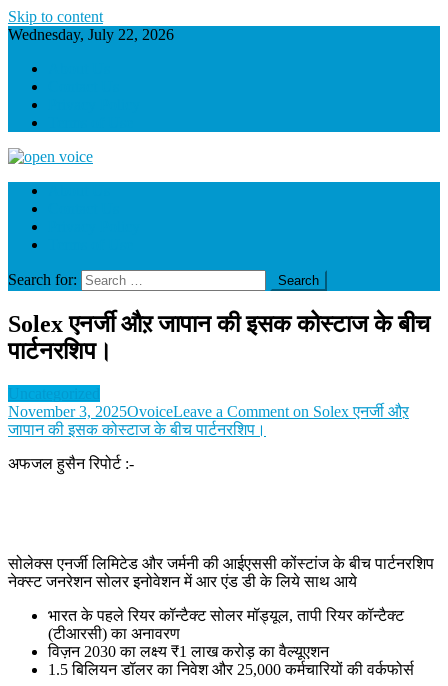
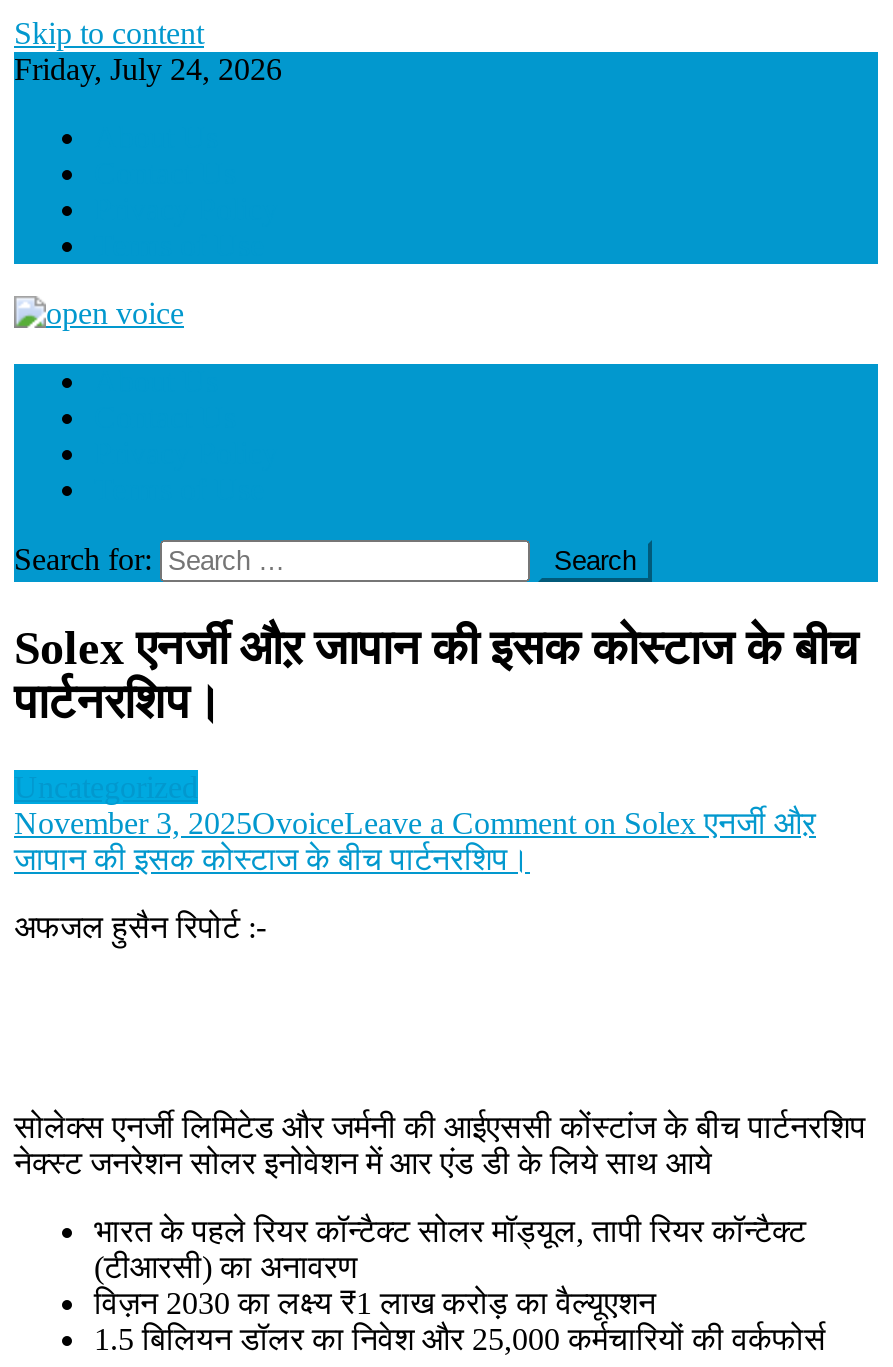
[8,26,174,43] Wednesday, July 22, 2026 -> [14,52,282,86] Friday, July 24, 2026

